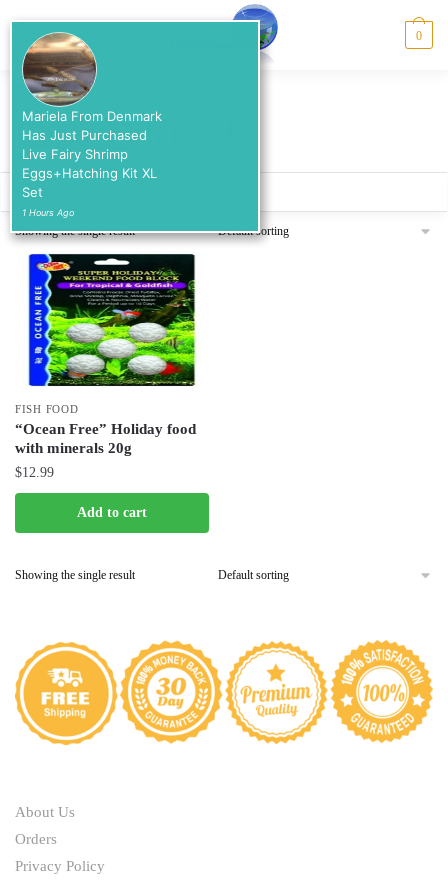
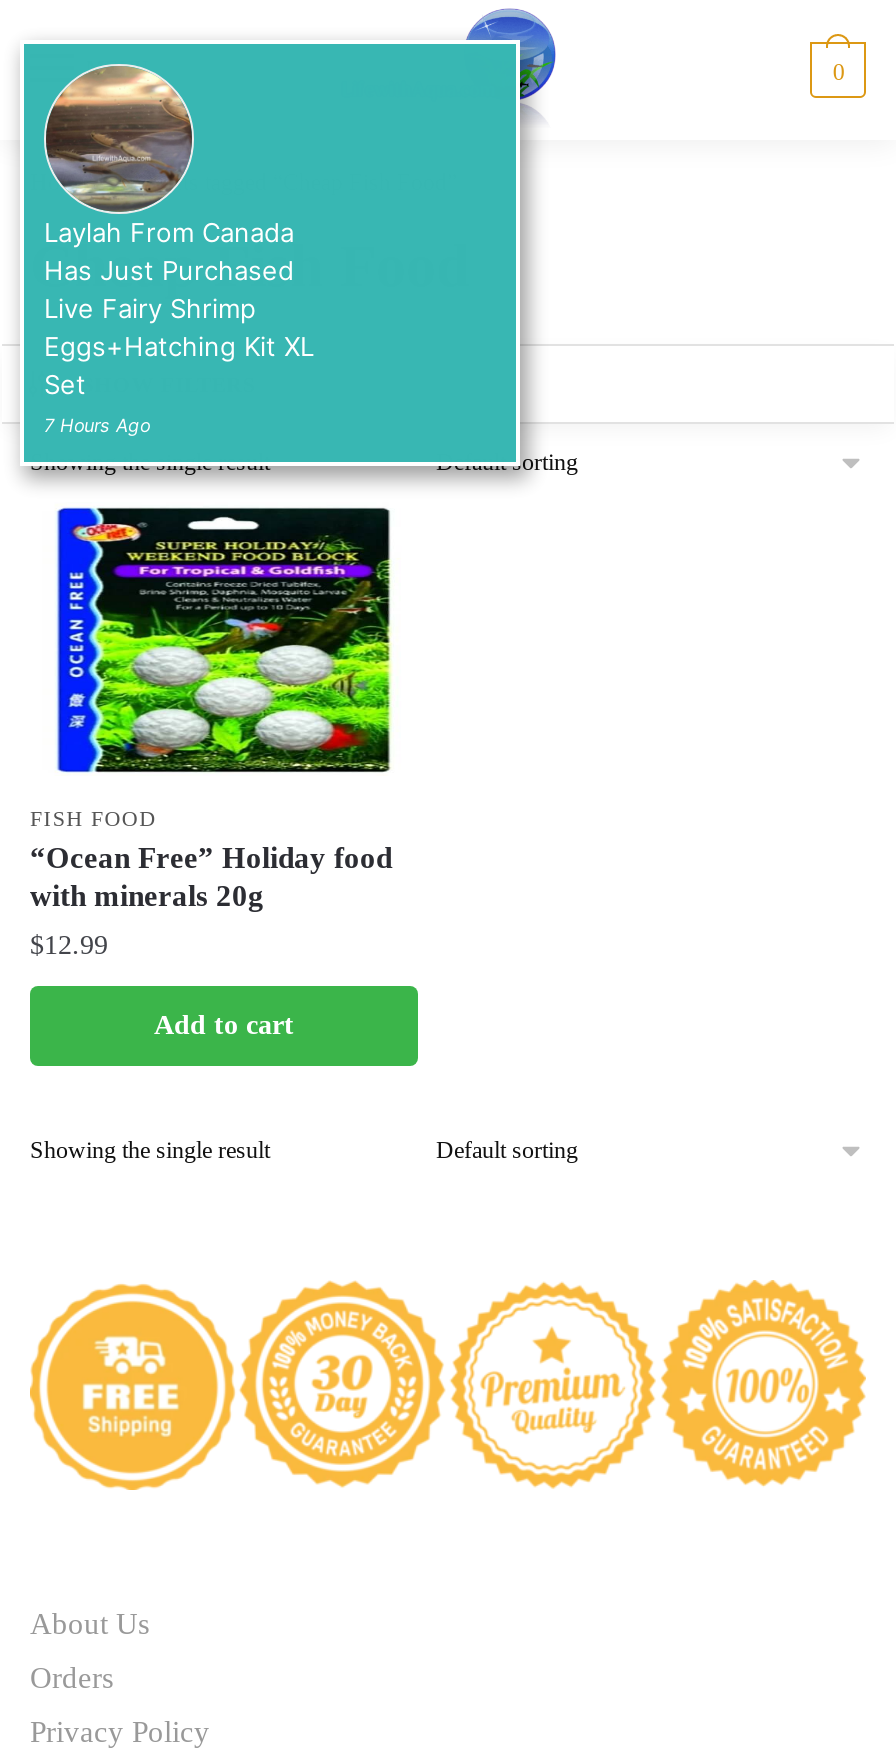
[22,108,162,124] Mariela From Denmark -> [44,216,294,248] Laylah From Canada
[22,207,74,218] 1 Hours Ago -> [44,414,150,436] 7 Hours Ago

